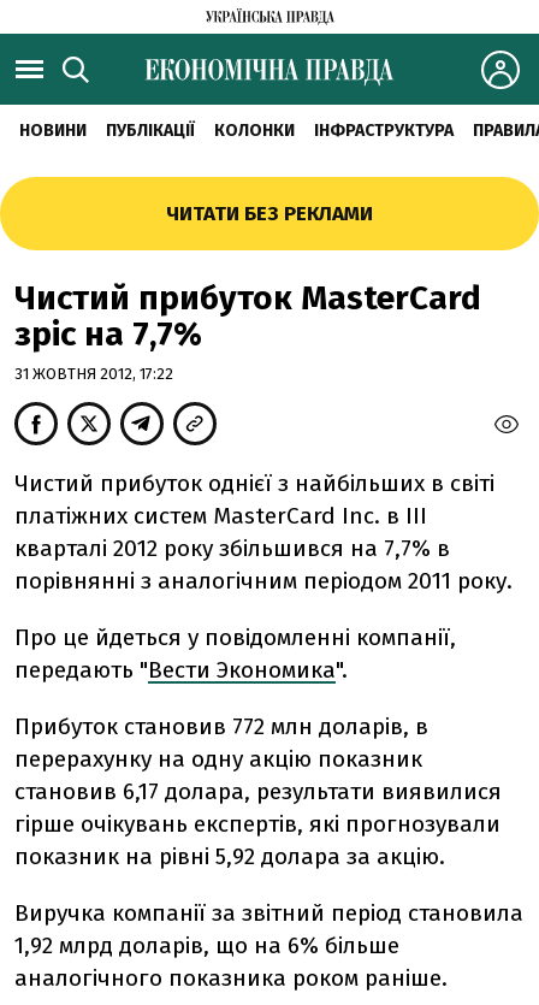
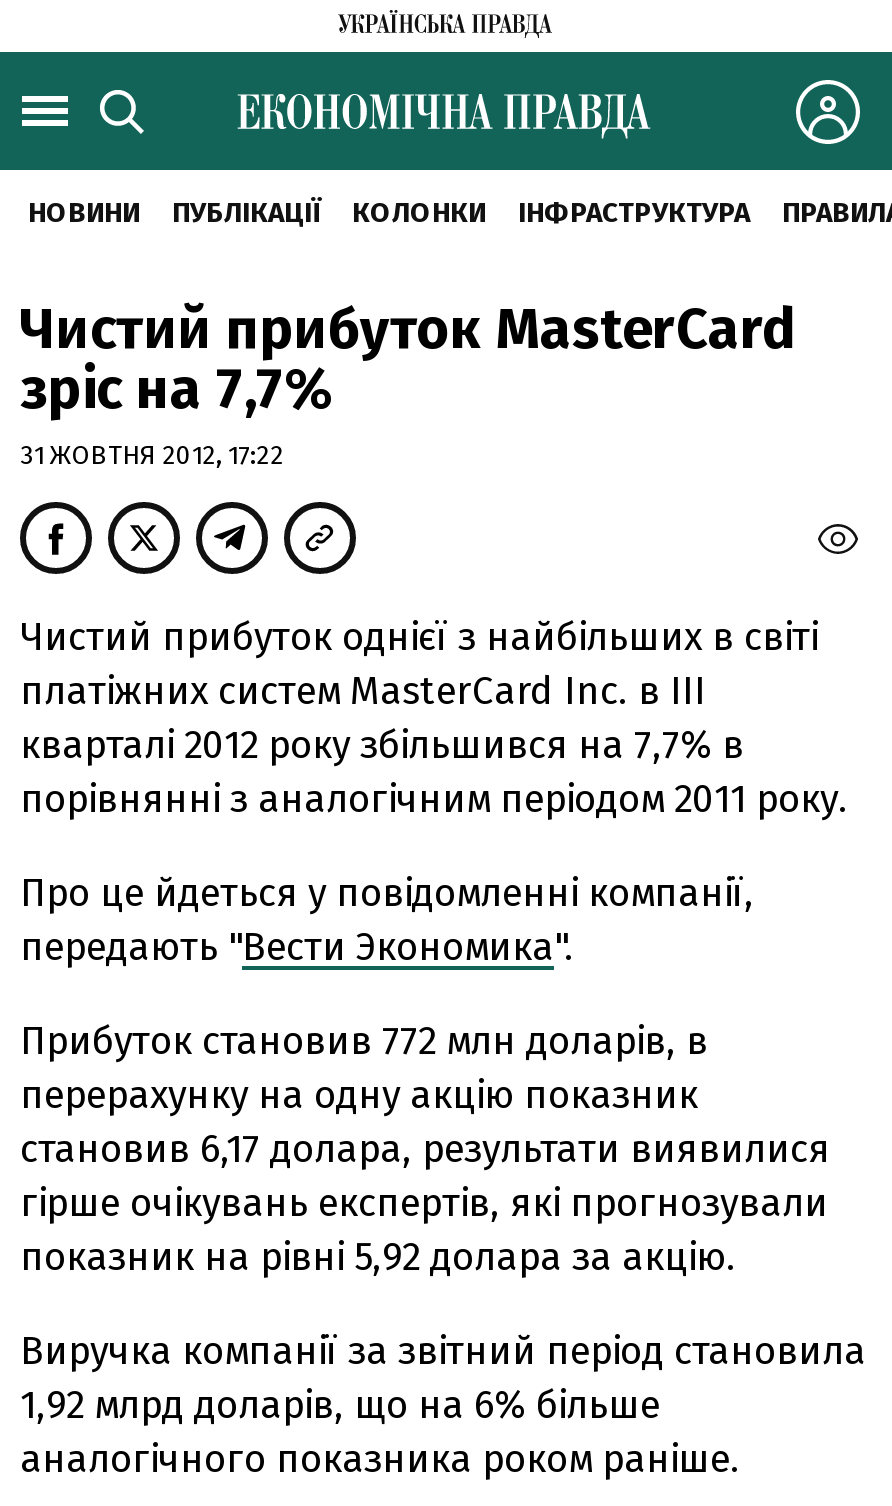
[166,201,373,226] ЧИТАТИ БЕЗ РЕКЛАМИ -> none

